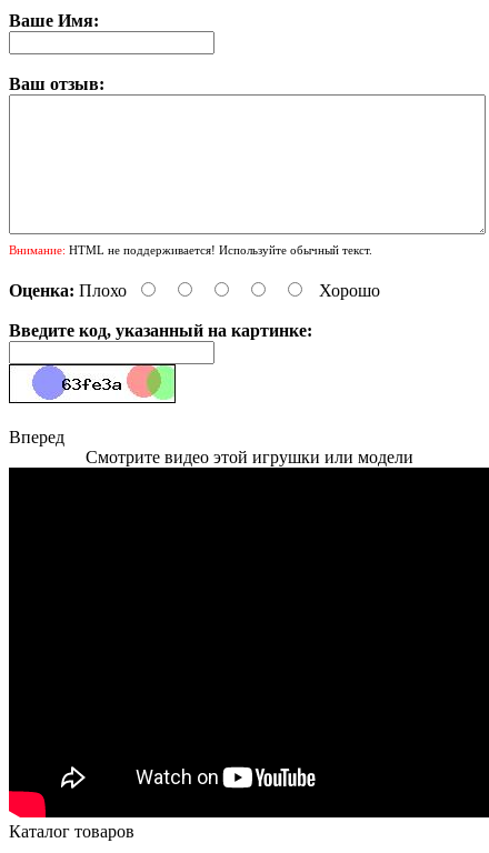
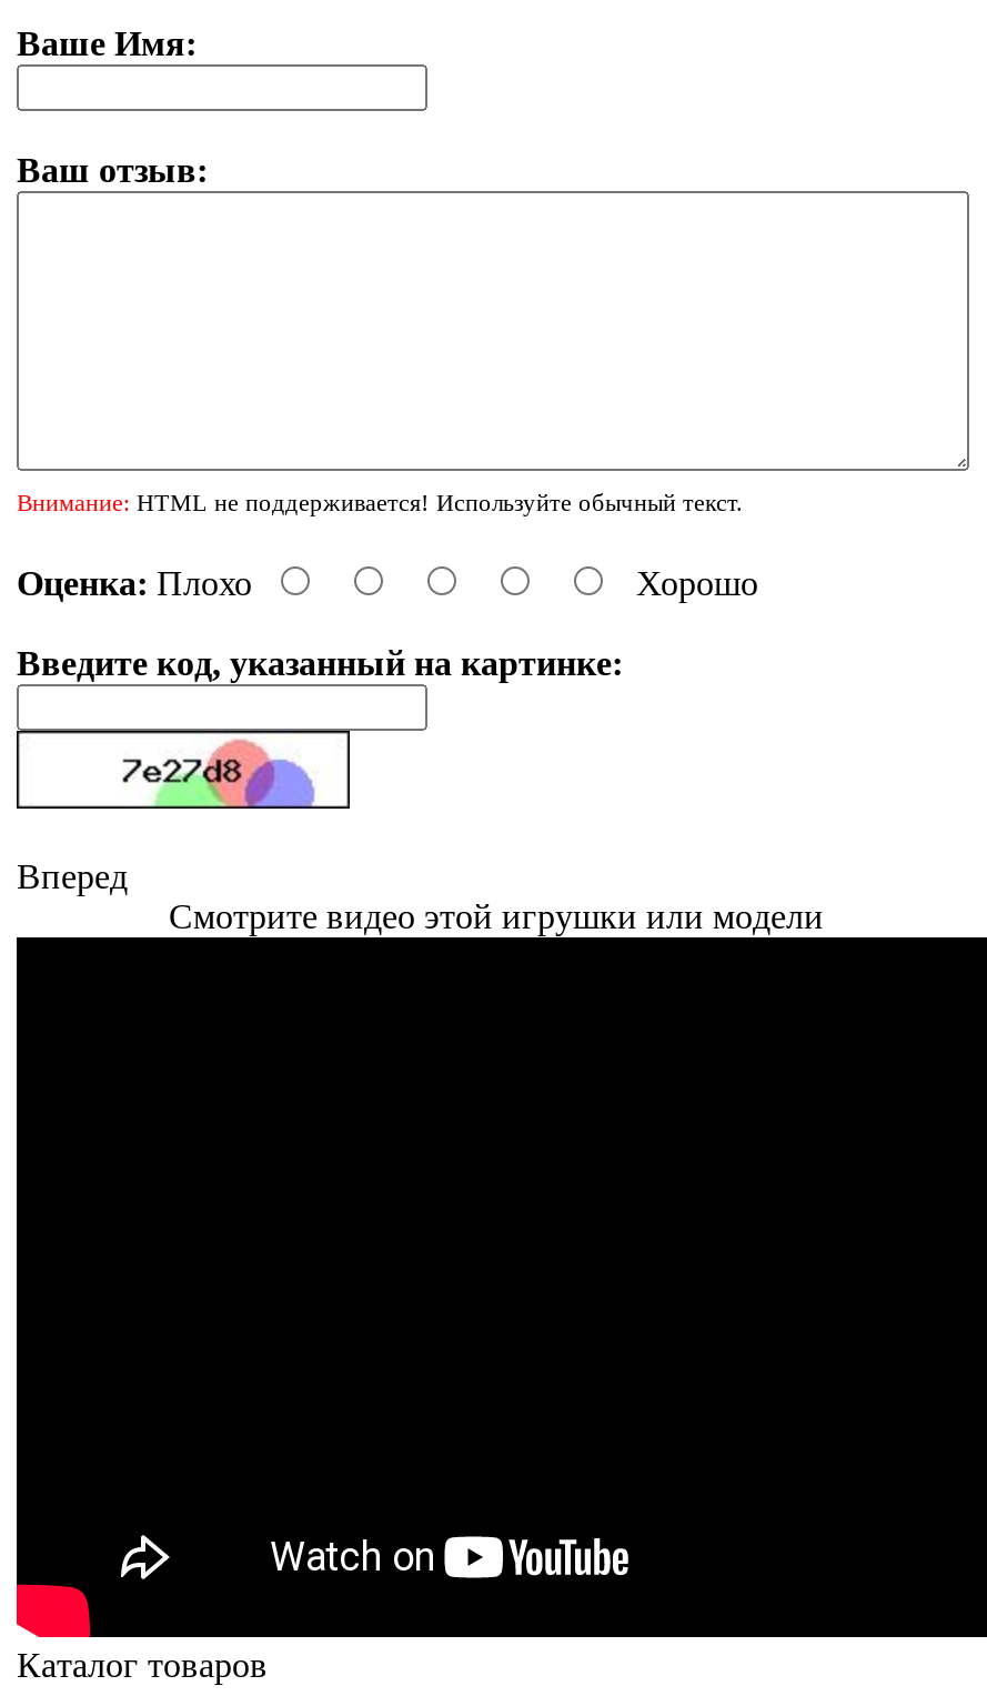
[31,364,176,403] [image] -> [63,733,348,809] [image]

